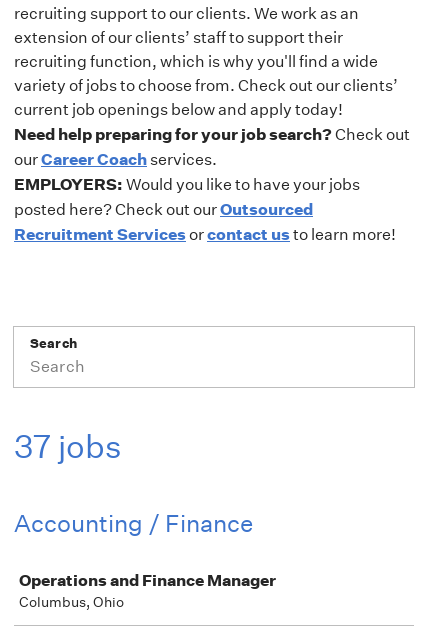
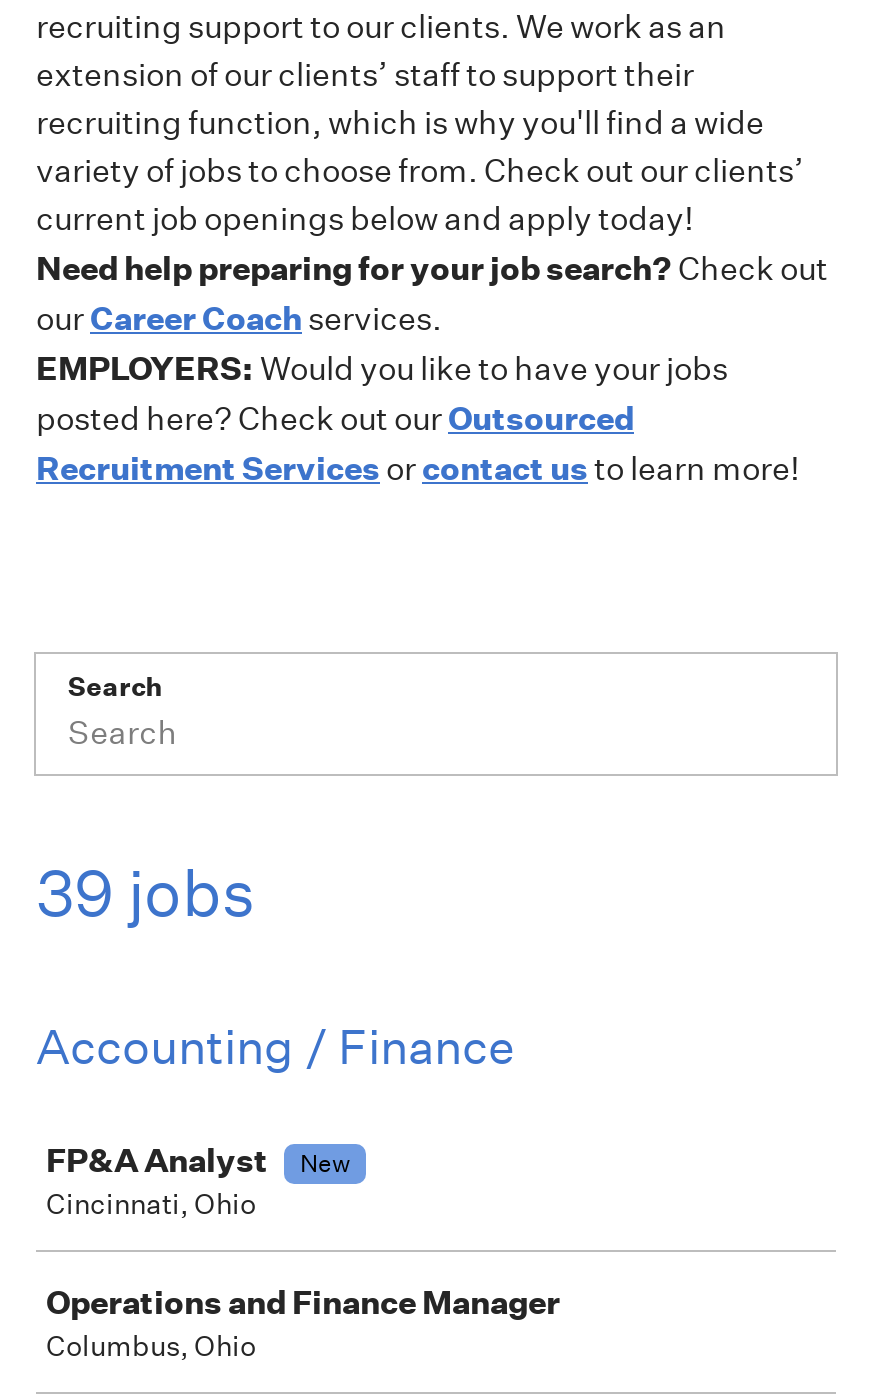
[14,427,122,466] 37 jobs -> [36,854,256,932] 39 jobs
none -> [46,1140,350,1222] FP&A Analyst | New | Cincinnati, Ohio

